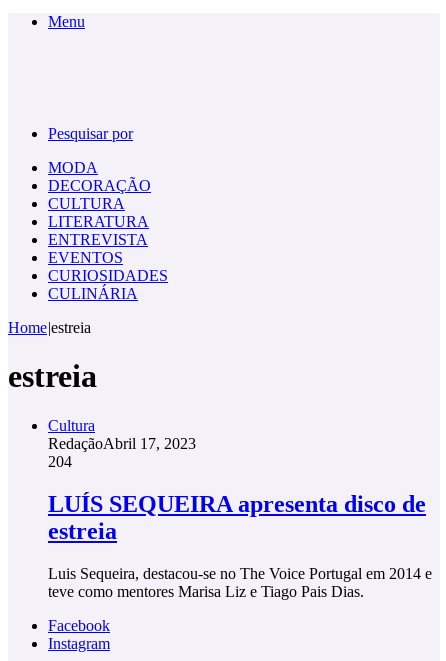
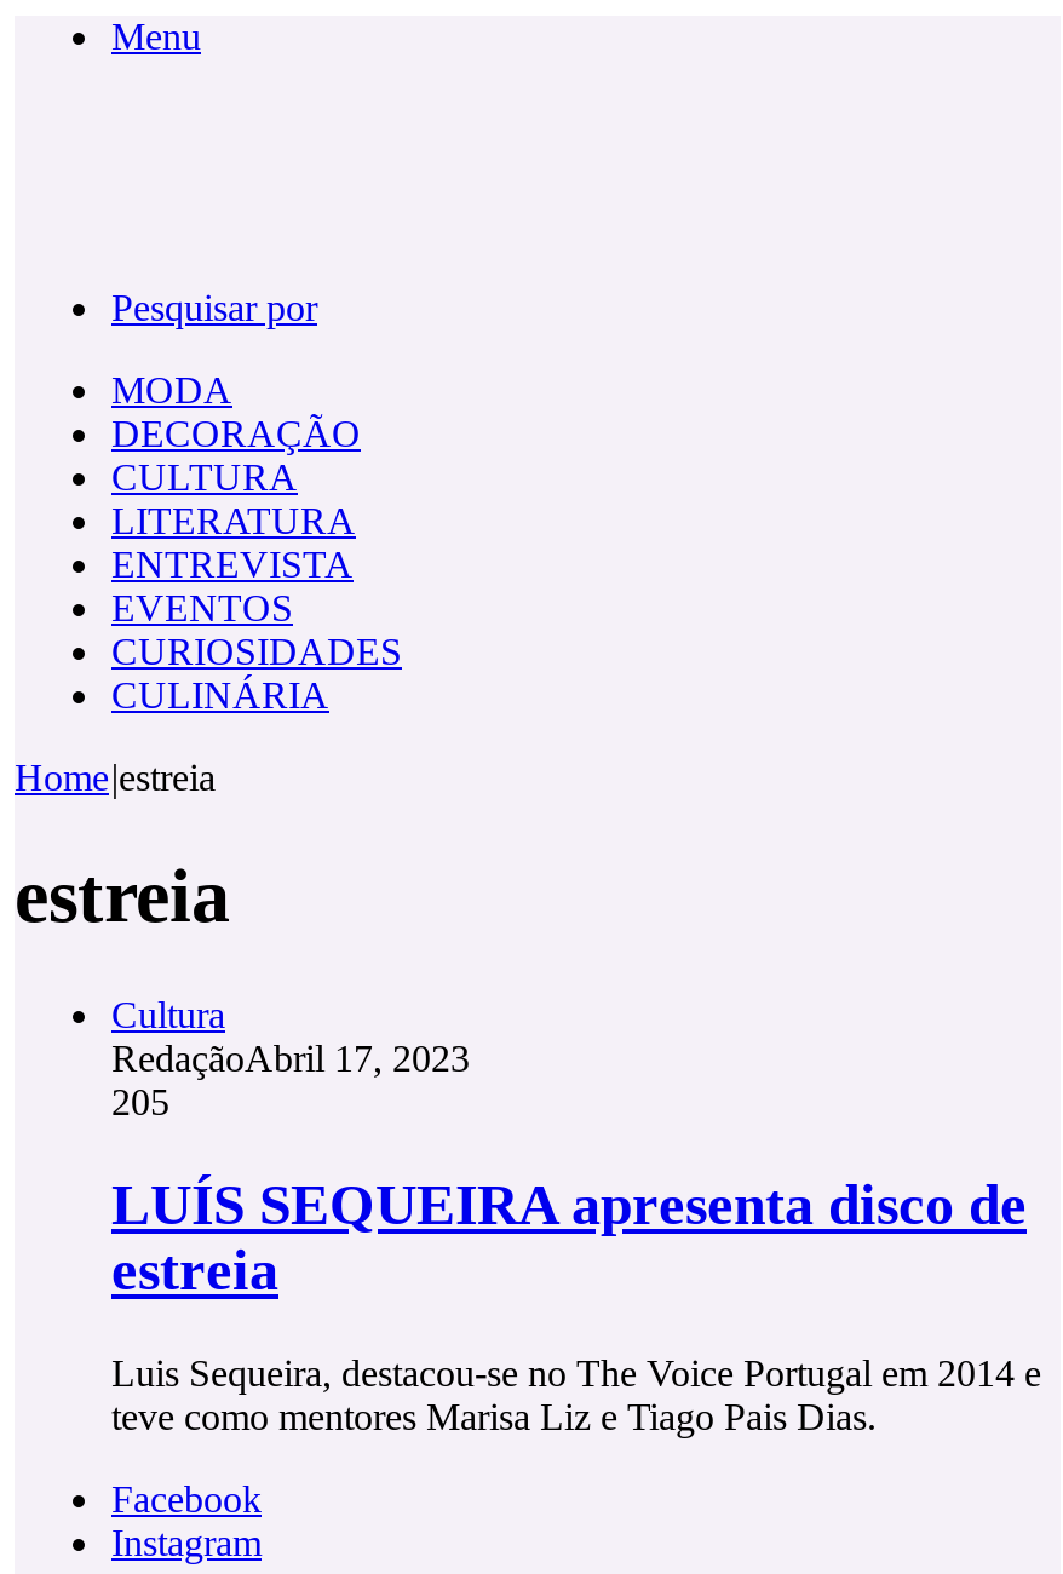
[48,453,72,470] 204 -> [111,1081,169,1122] 205

